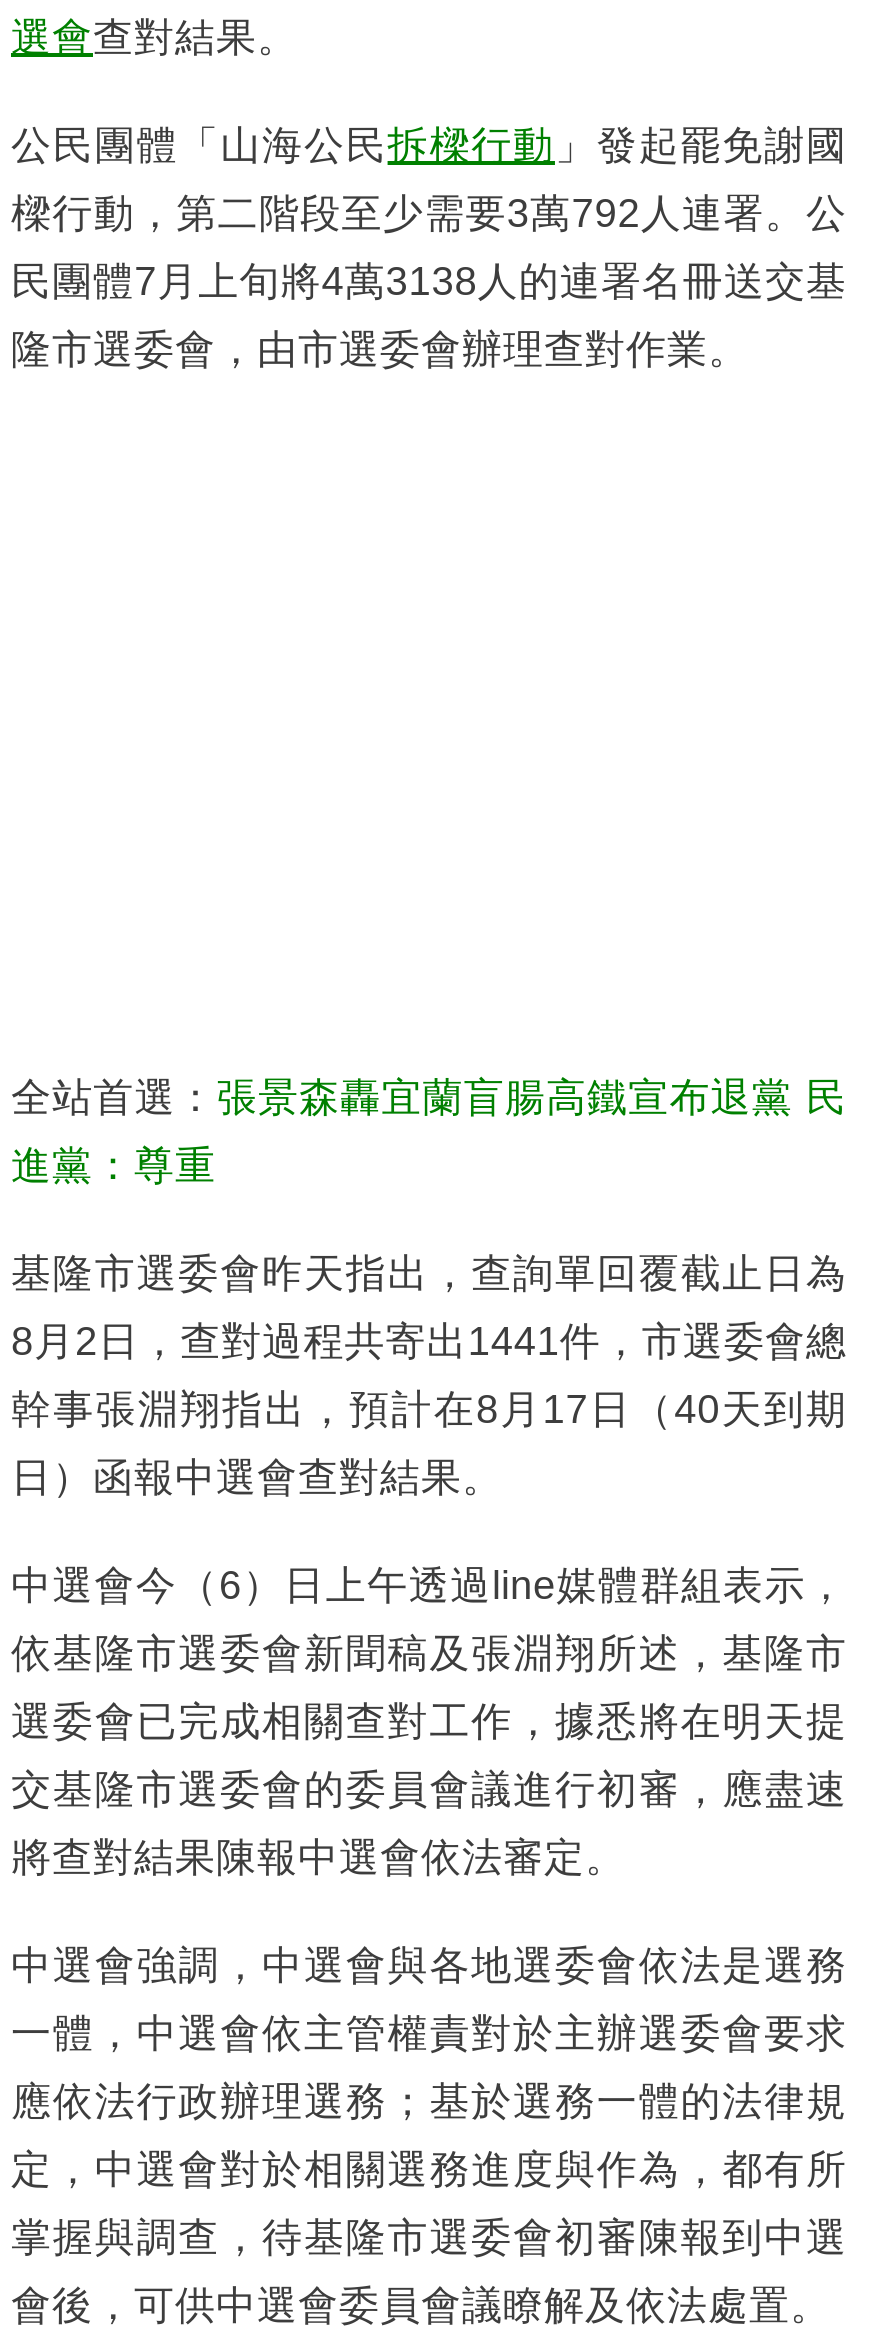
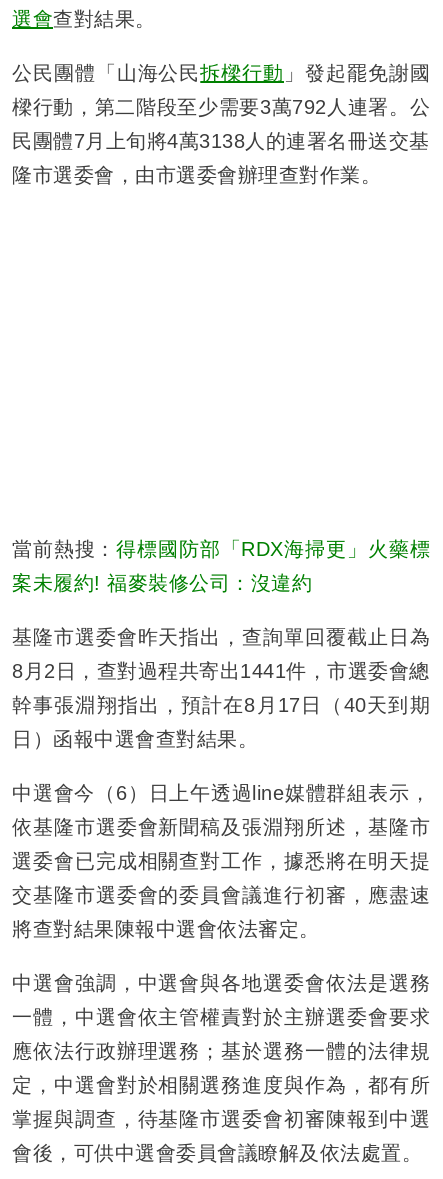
[11,1074,847,1118] 全站首選：張景森轟宜蘭盲腸高鐵宣布退黨 民 -> [12,538,430,560] 當前熱搜：得標國防部「RDX海掃更」火藥標
[11,1142,216,1186] 進黨：尊重 -> [12,572,312,594] 案未履約! 福麥裝修公司：沒違約

